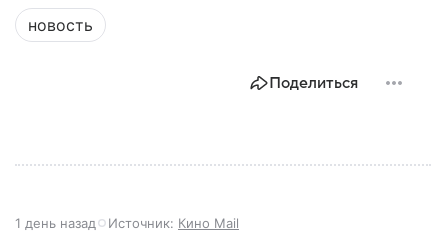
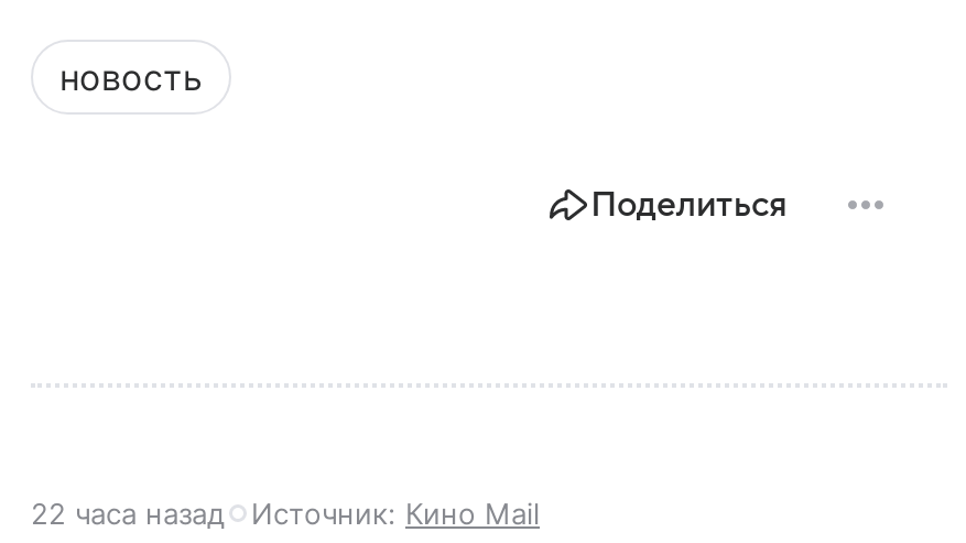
[15,215,239,231] 1 день назад Источник: Кино Mail -> [31,497,540,532] 22 часа назад Источник: Кино Mail

